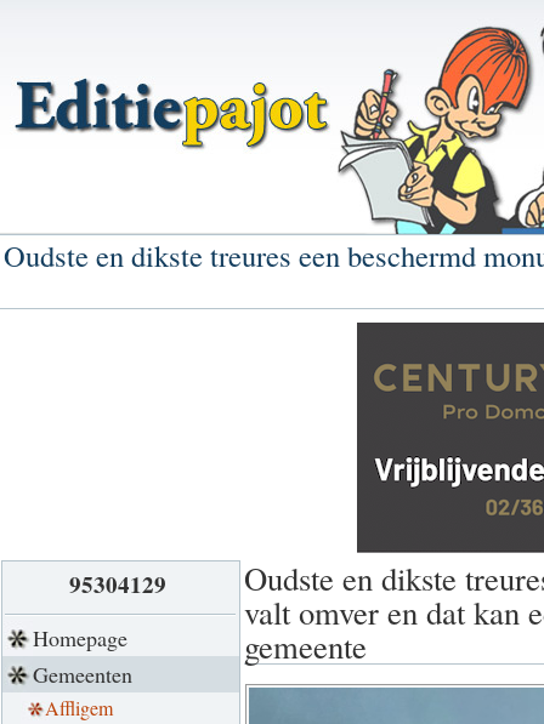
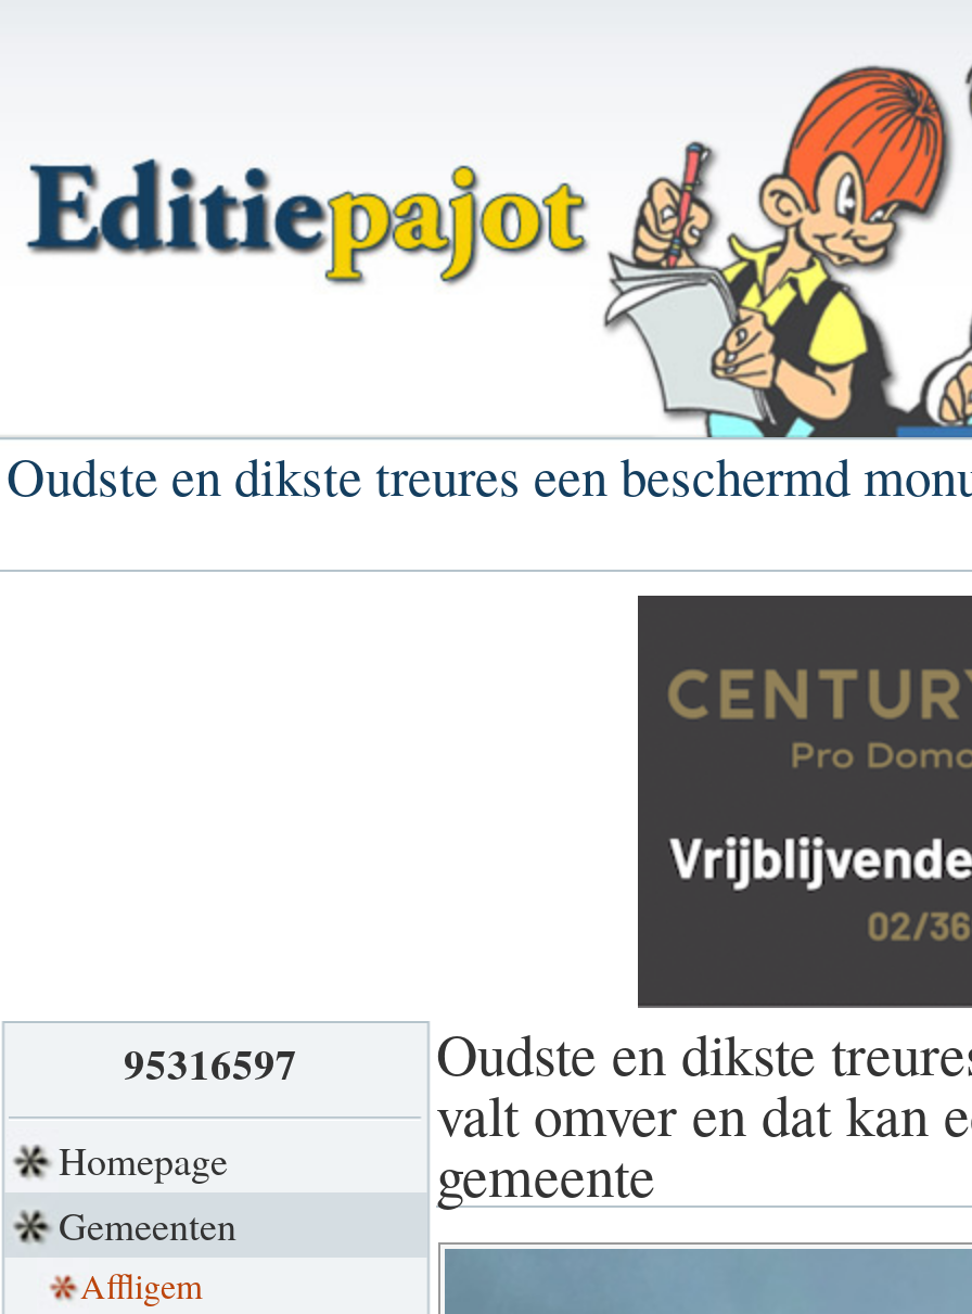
[69,568,166,600] 95304129 -> [124,1034,297,1093] 95316597

